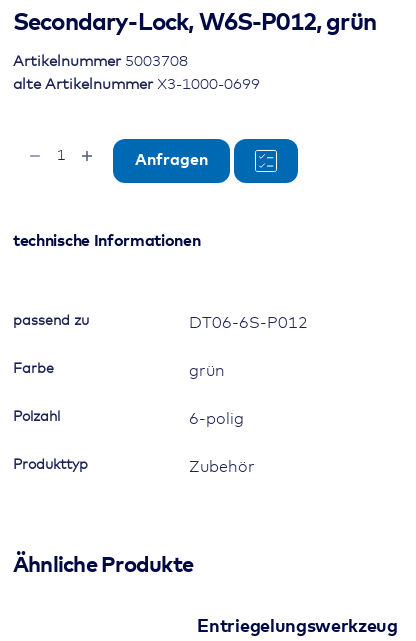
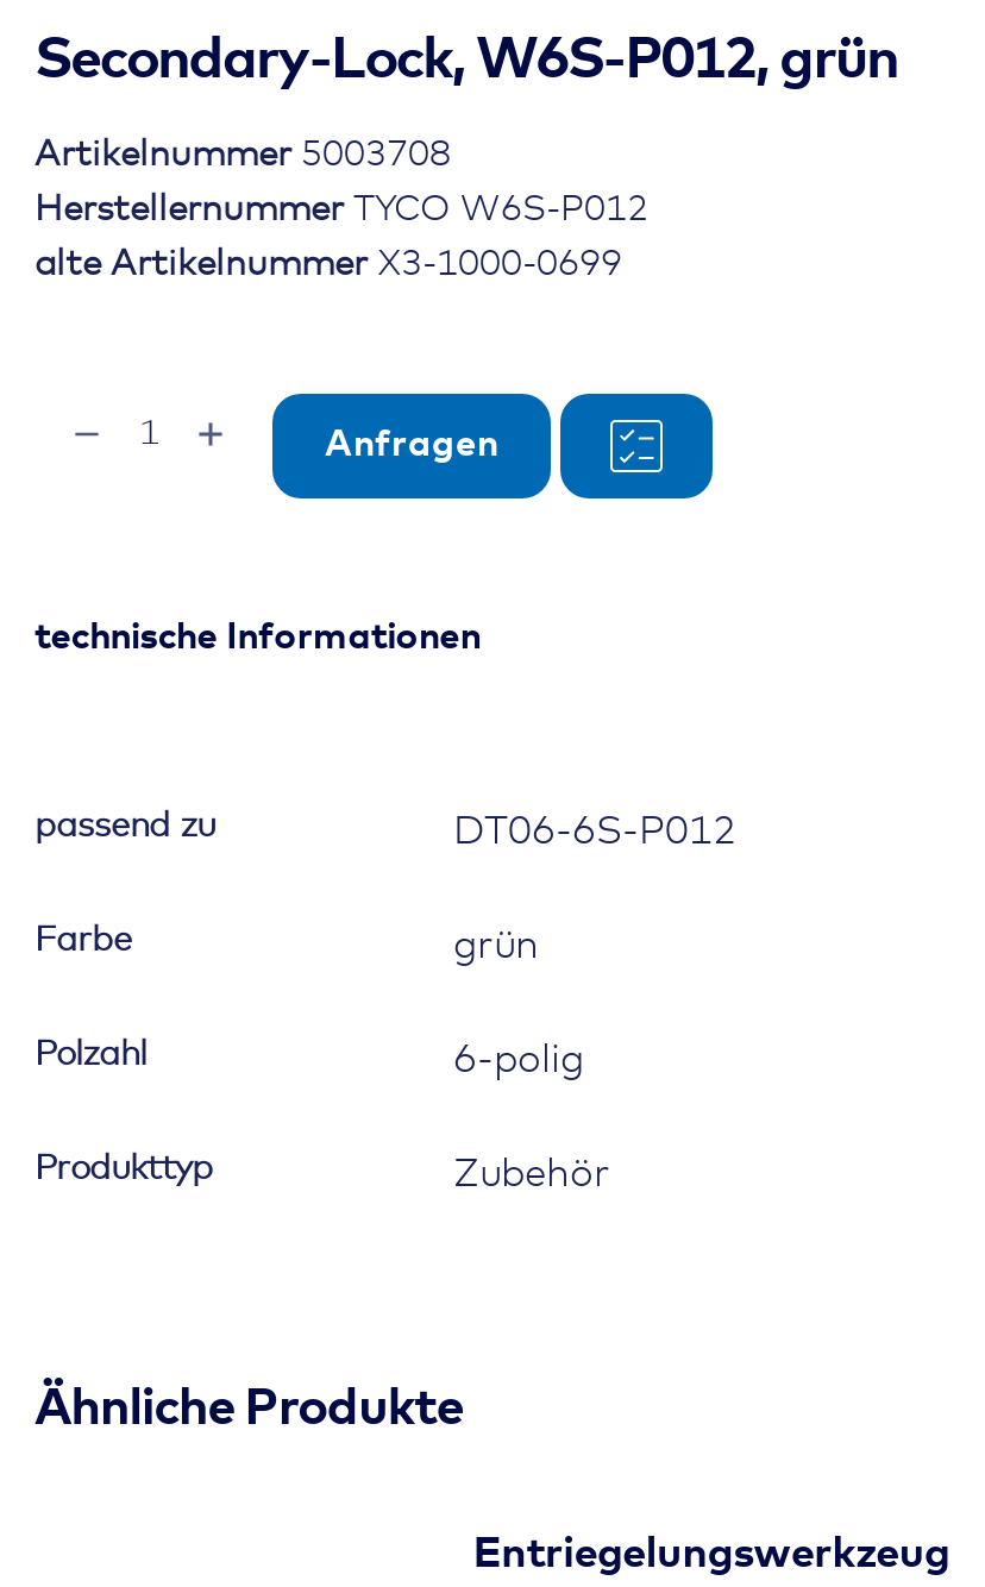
none -> [34,193,648,228] Herstellernummer TYCO W6S-P012

